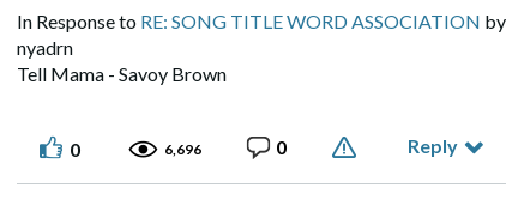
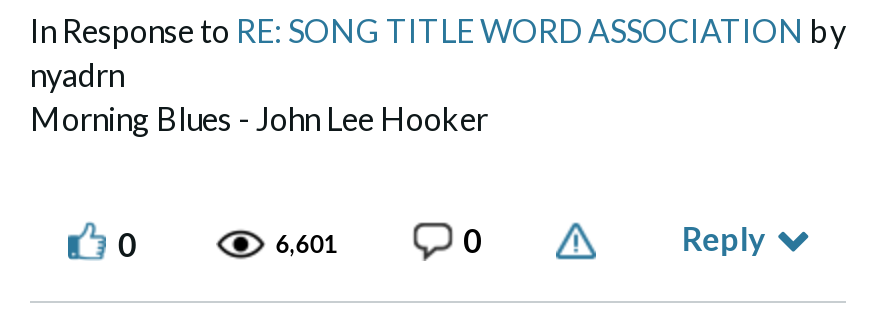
[17,62,227,85] Tell Mama - Savoy Brown -> [30,98,488,136] Morning Blues - John Lee Hooker
[164,140,201,158] 6,696 -> [275,228,337,258] 6,601

